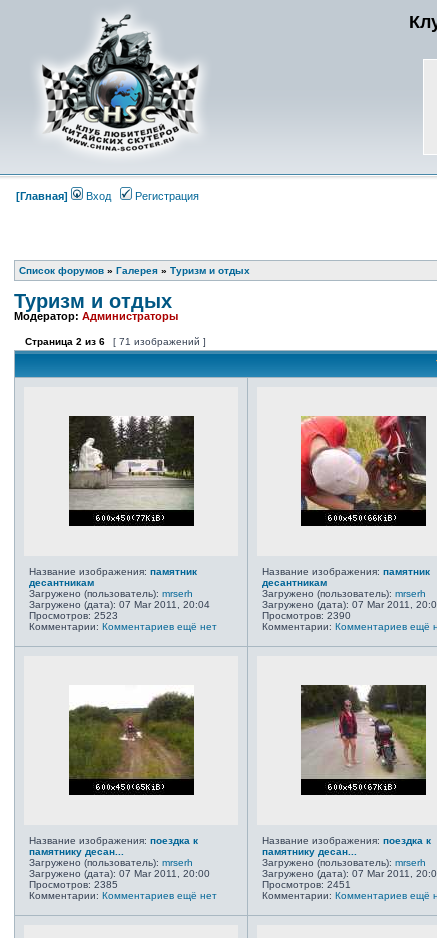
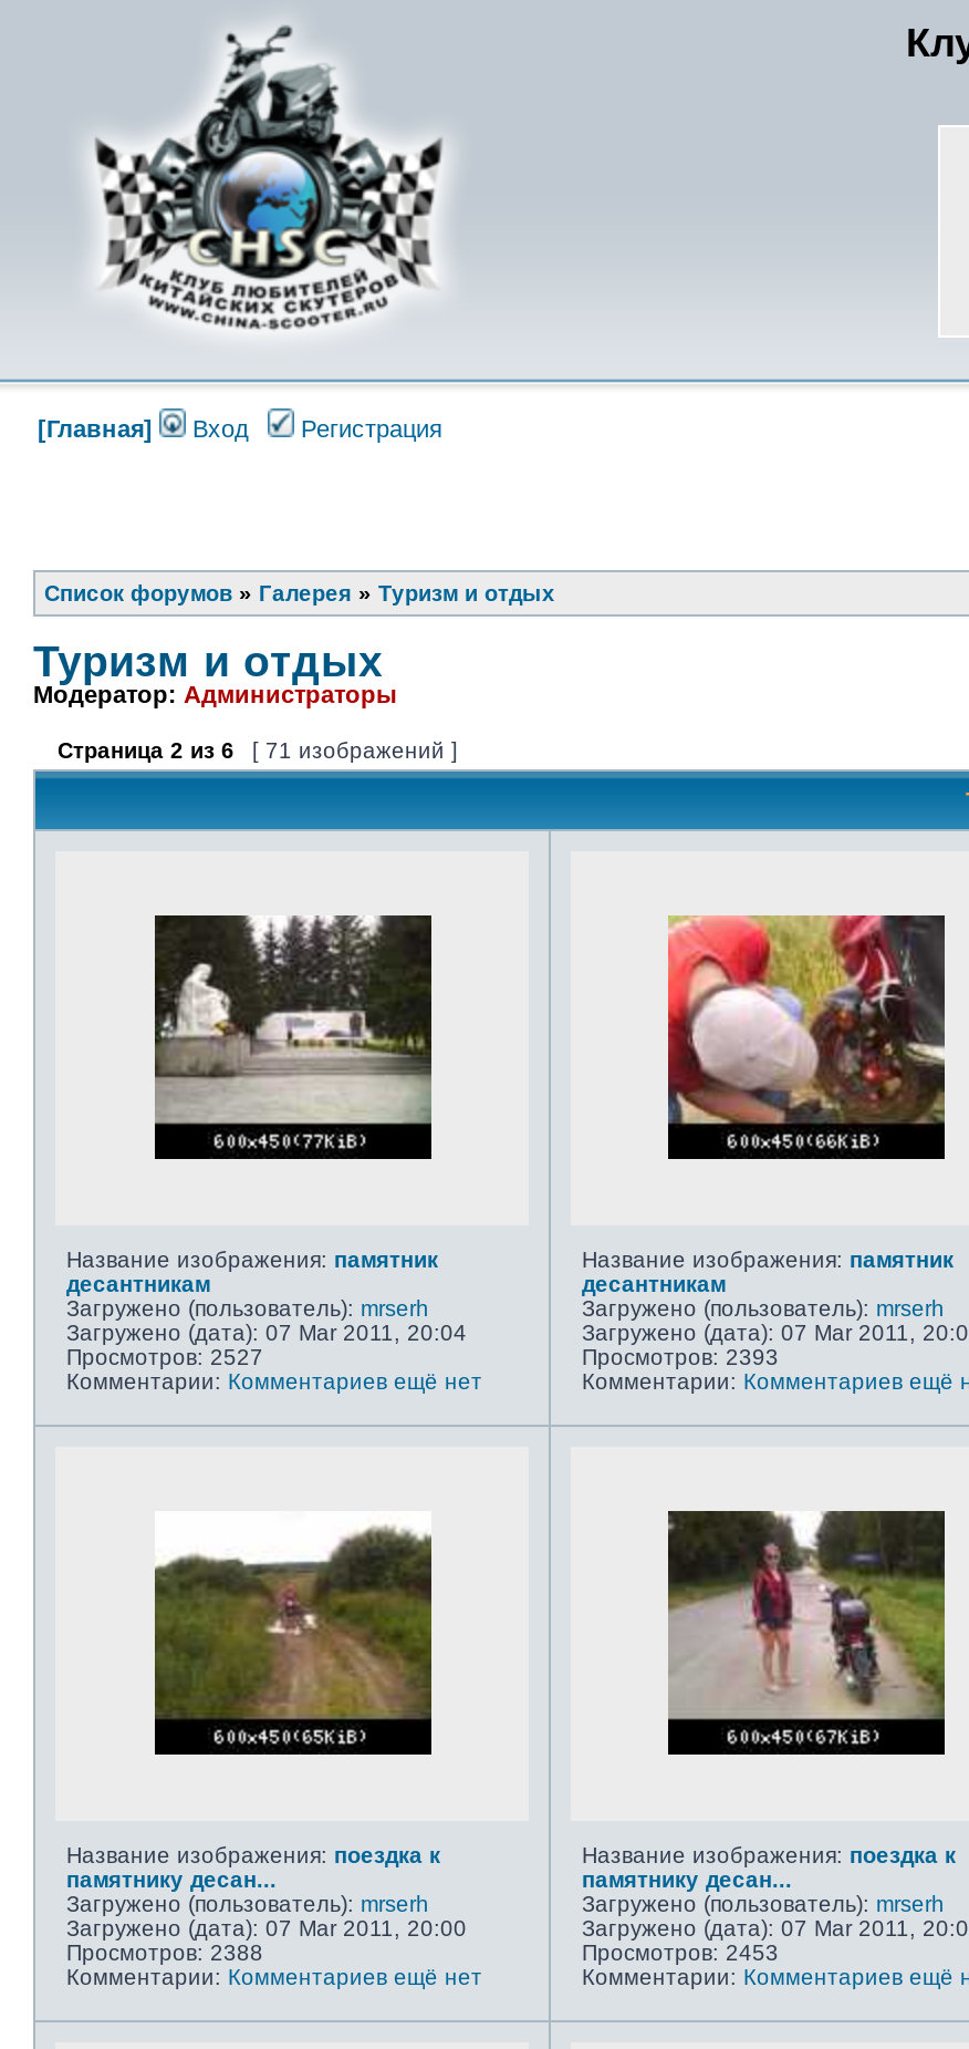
[29,610,118,621] Просмотров: 2523 -> [66,1345,263,1369] Просмотров: 2527
[262,610,351,621] Просмотров: 2390 -> [582,1345,779,1369] Просмотров: 2393
[29,879,118,890] Просмотров: 2385 -> [66,1941,263,1965] Просмотров: 2388
[262,879,351,890] Просмотров: 2451 -> [582,1941,779,1965] Просмотров: 2453

